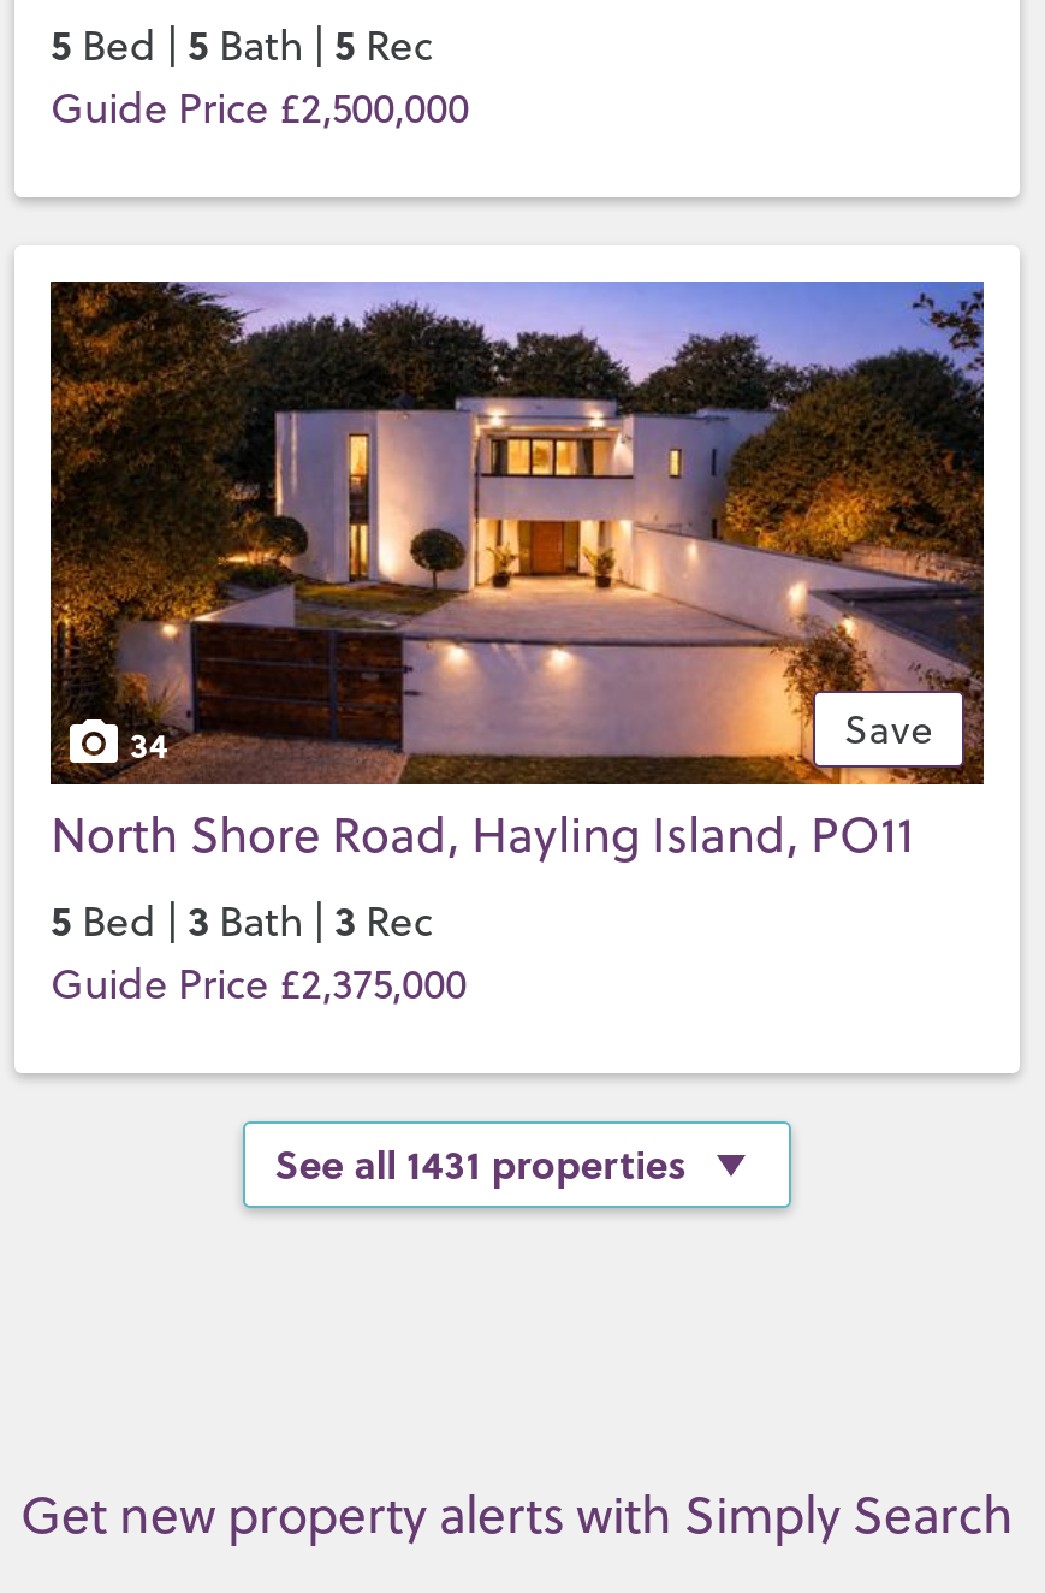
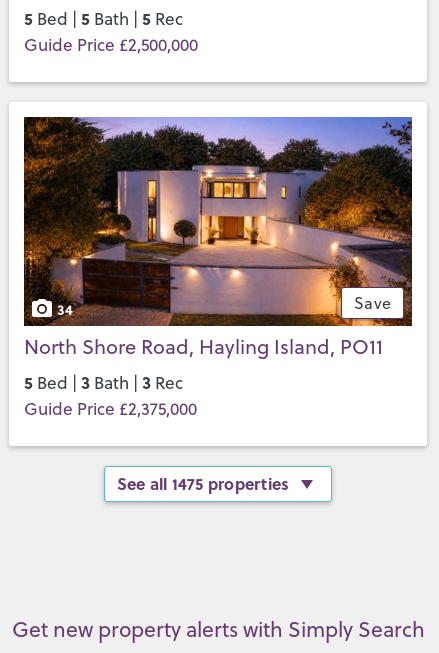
[274,1136,688,1192] See all 1431 properties -> [117,472,289,495] See all 1475 properties

